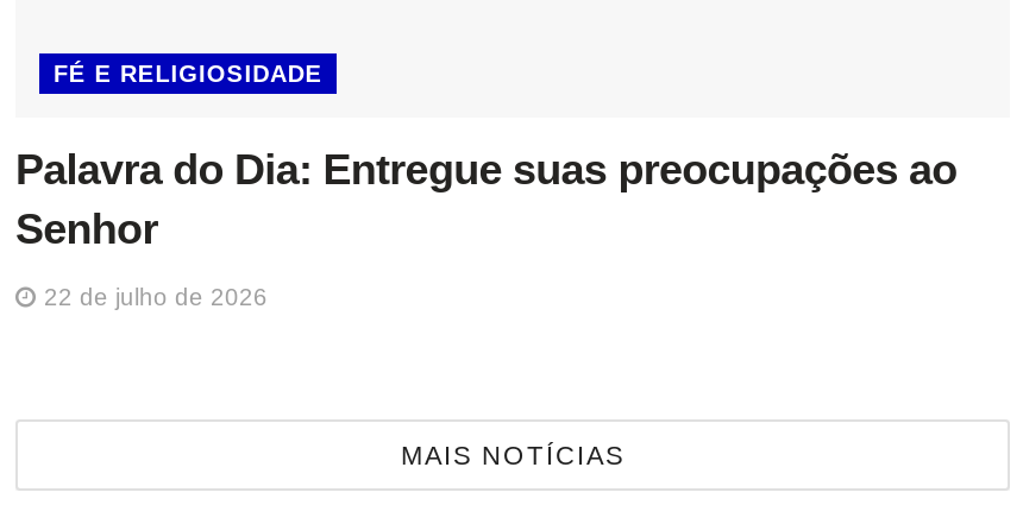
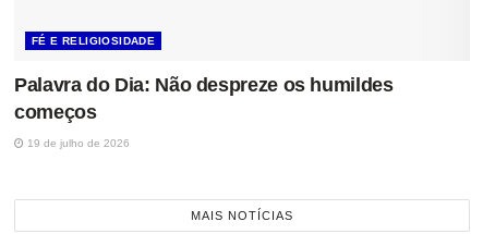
[15,147,957,254] Palavra do Dia: Entregue suas preocupações ao | Senhor -> [14,74,393,123] Palavra do Dia: Não despreze os humildes | começos
[37,285,268,311] 22 de julho de 2026 -> [24,138,130,150] 19 de julho de 2026

